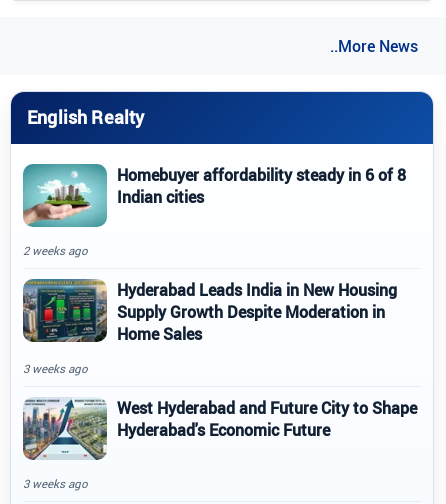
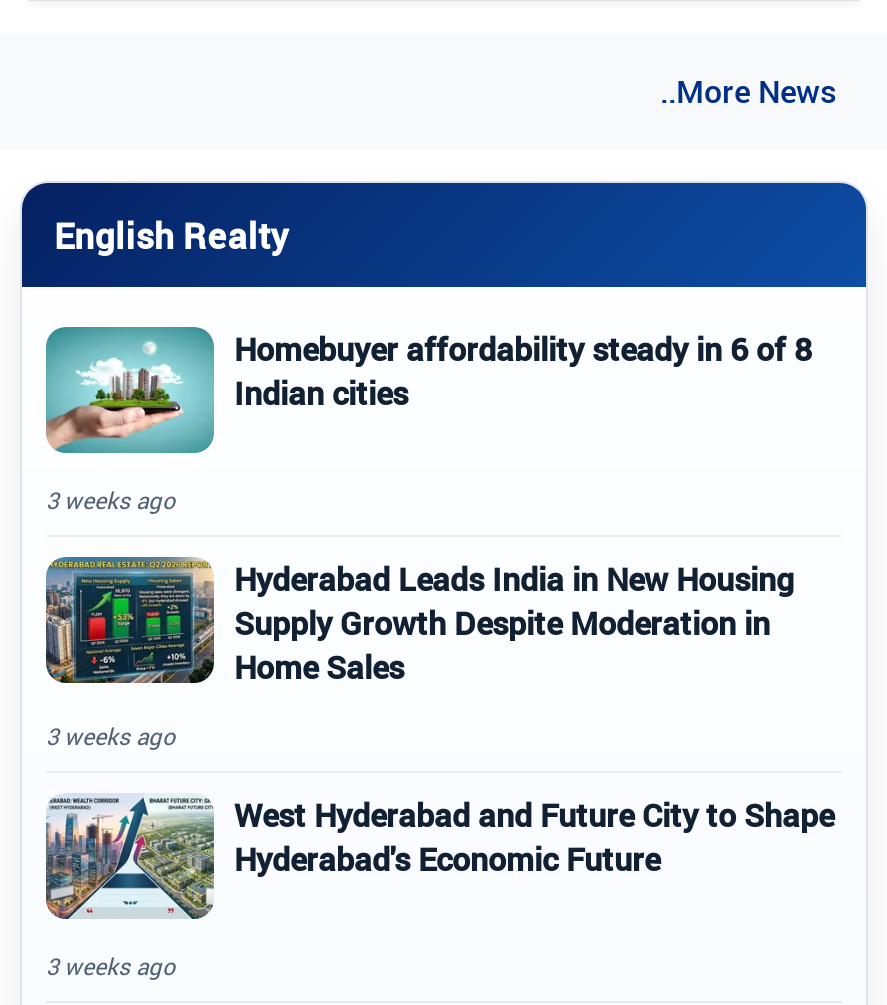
[23,243,88,258] 2 weeks ago -> [46,486,176,516] 3 weeks ago

